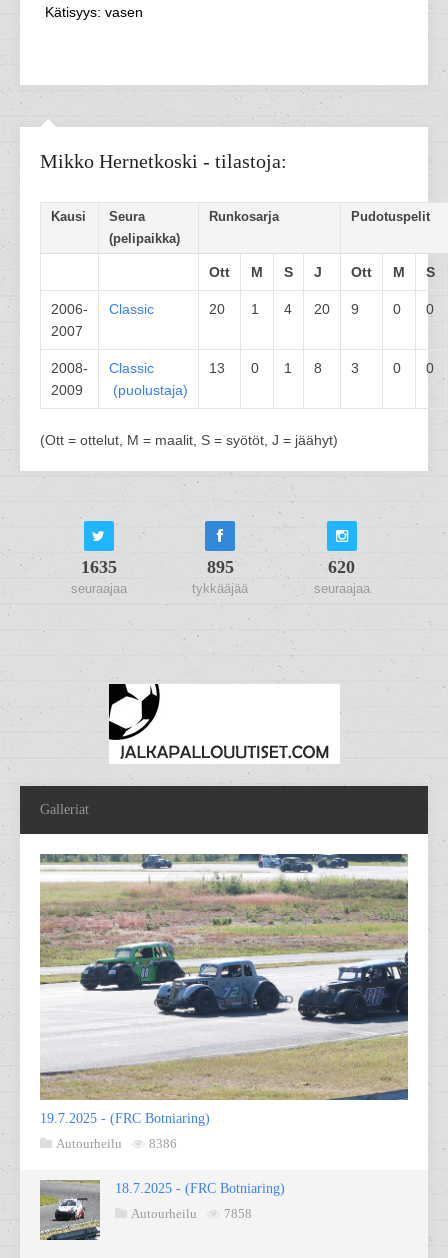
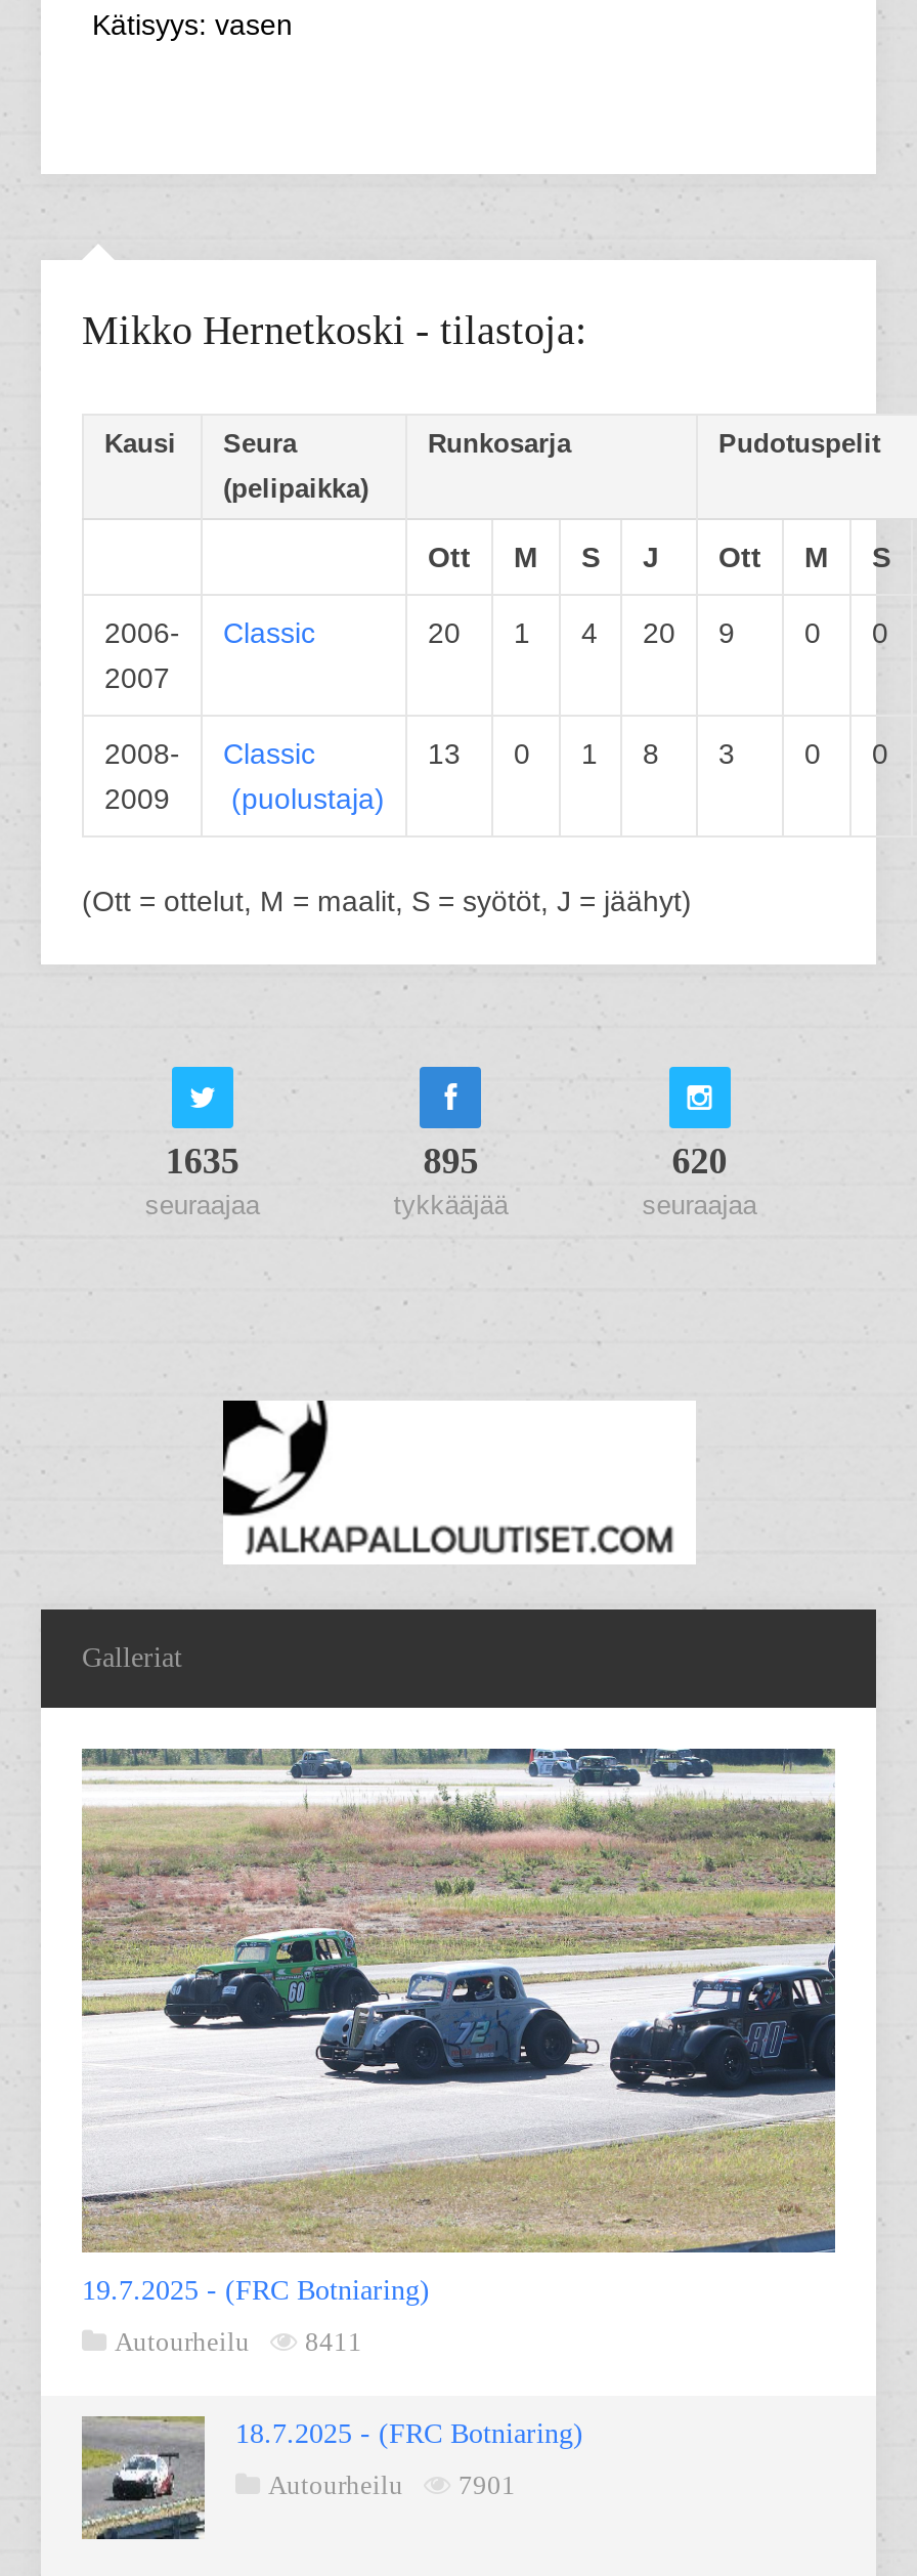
[56,1136,177,1151] Autourheilu 8386 -> [115,2326,362,2356] Autourheilu 8411
[131,1206,252,1221] Autourheilu 7858 -> [268,2469,516,2500] Autourheilu 7901

